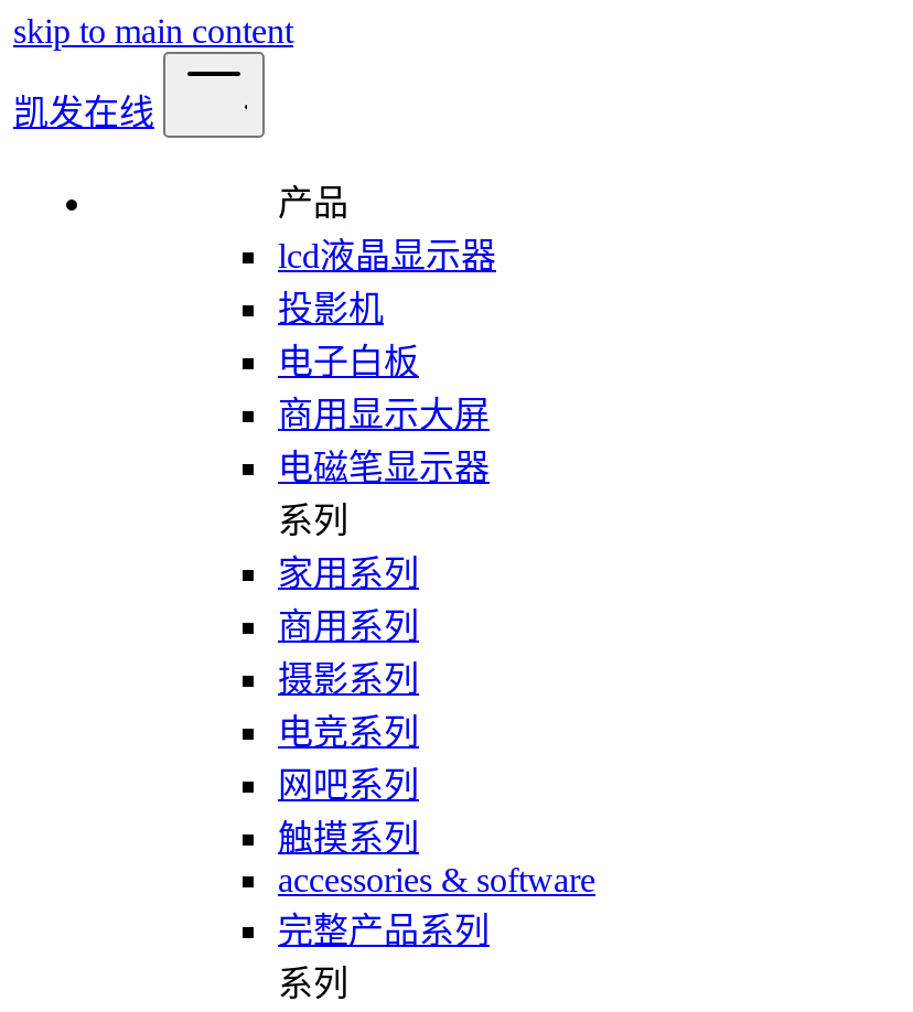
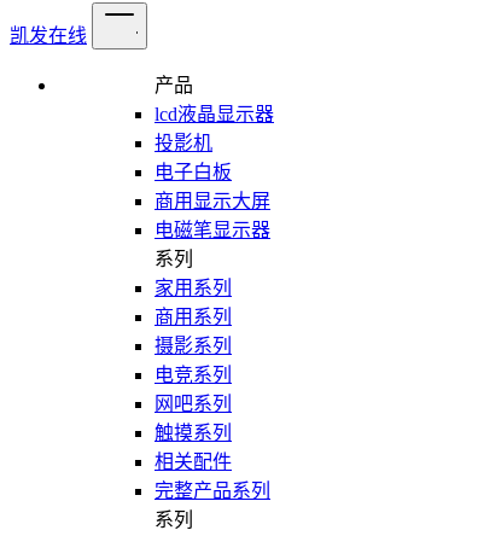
[13,12,293,50] skip to main content -> none
[278,861,595,898] accessories & software -> [155,451,232,472] 相关配件

